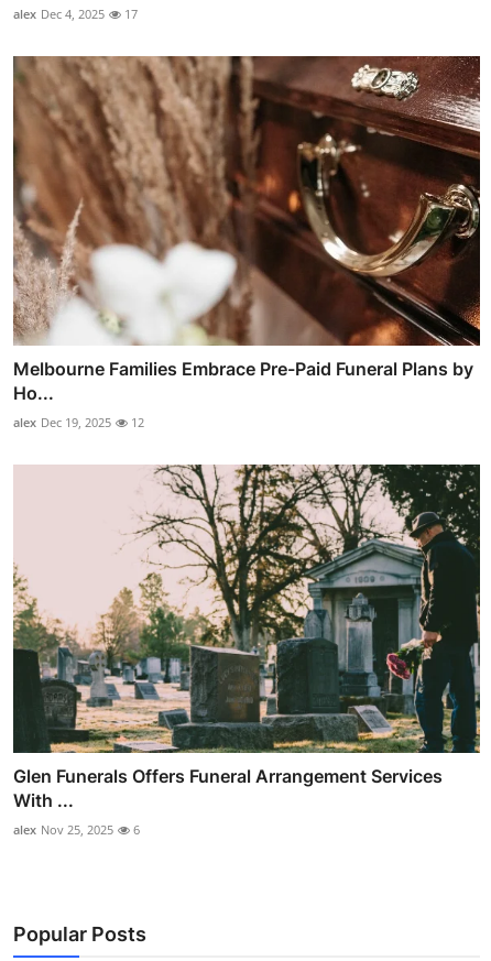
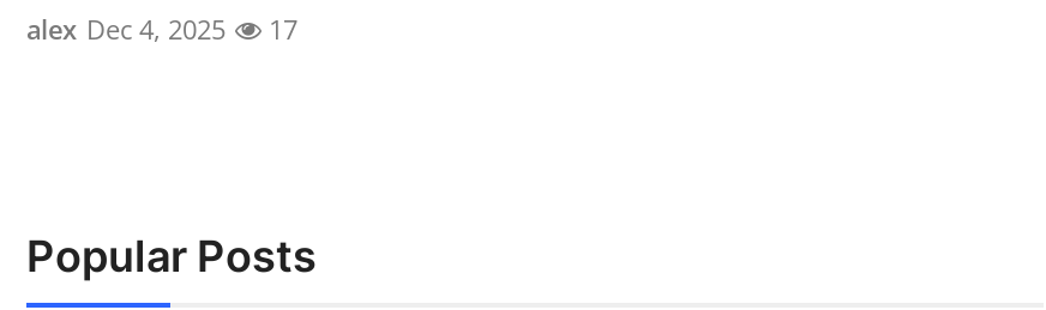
[12,55,481,430] [image] | Melbourne Families Embrace Pre-Paid Funeral Plans by | Ho... | alex Dec 19, 2025 | 12 -> none
[12,463,481,838] [image] | Glen Funerals Offers Funeral Arrangement Services | With ... | alex Nov 25, 2025 | 6 -> none

